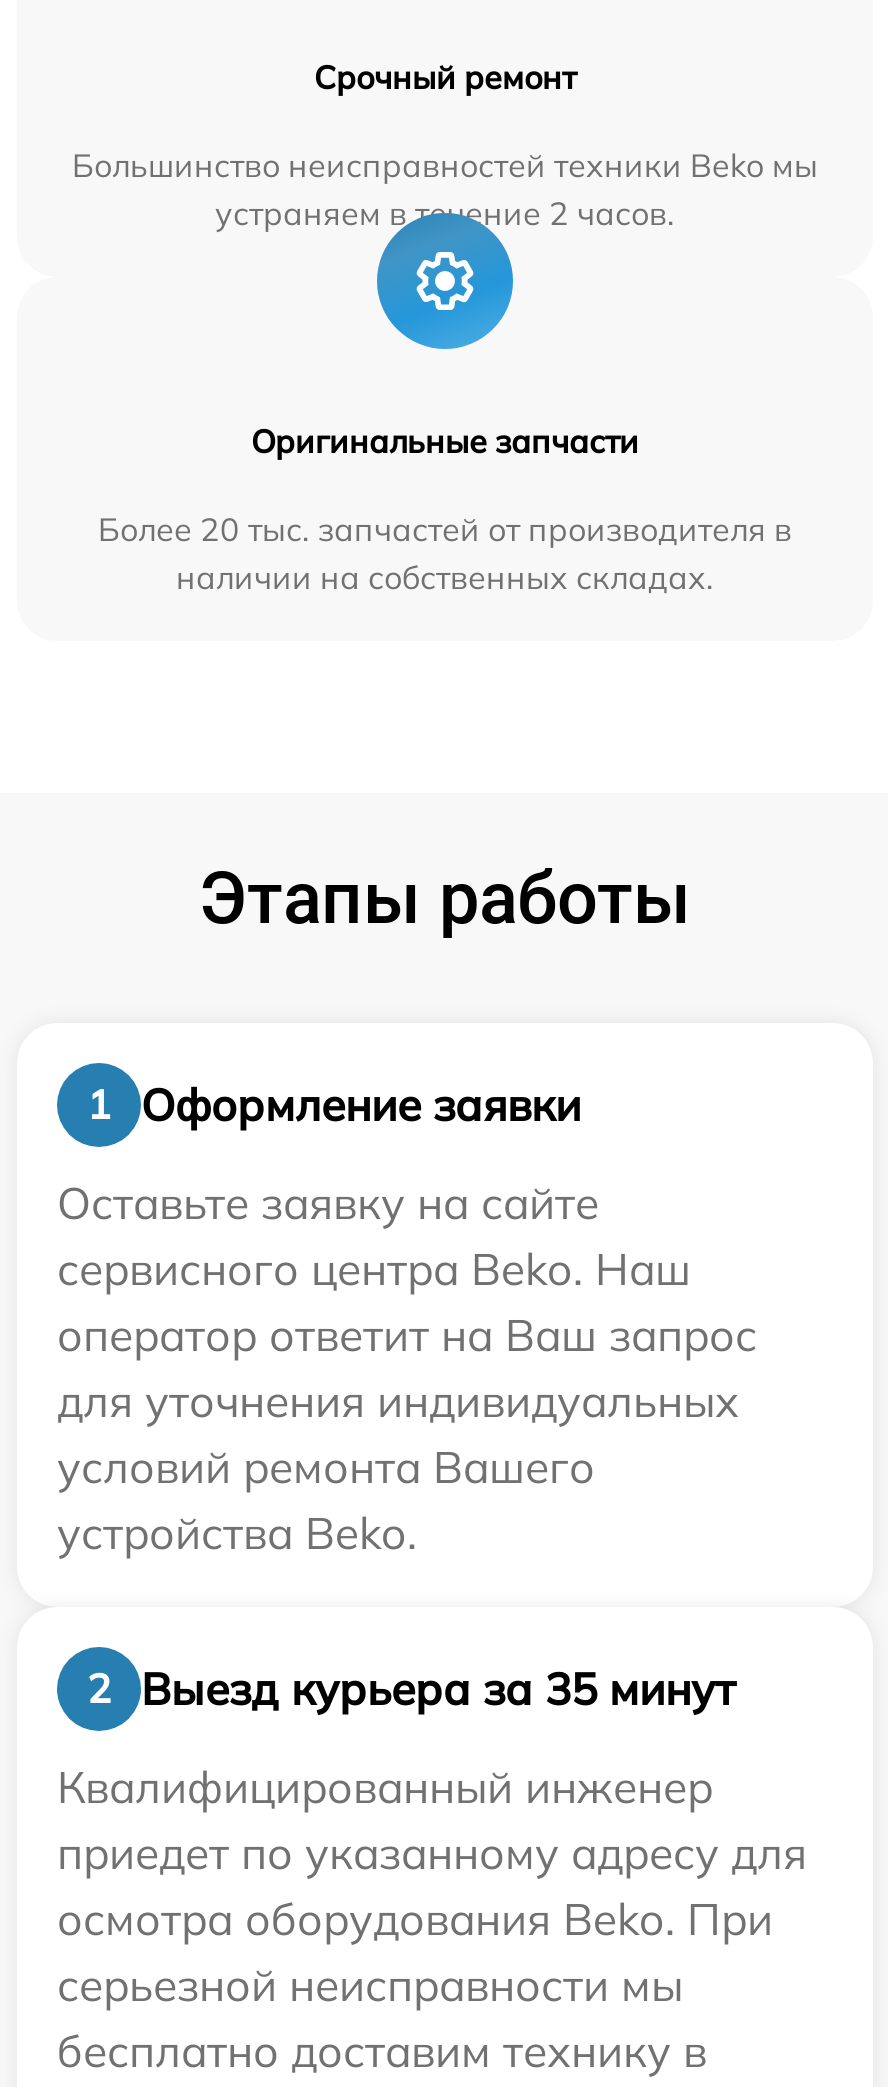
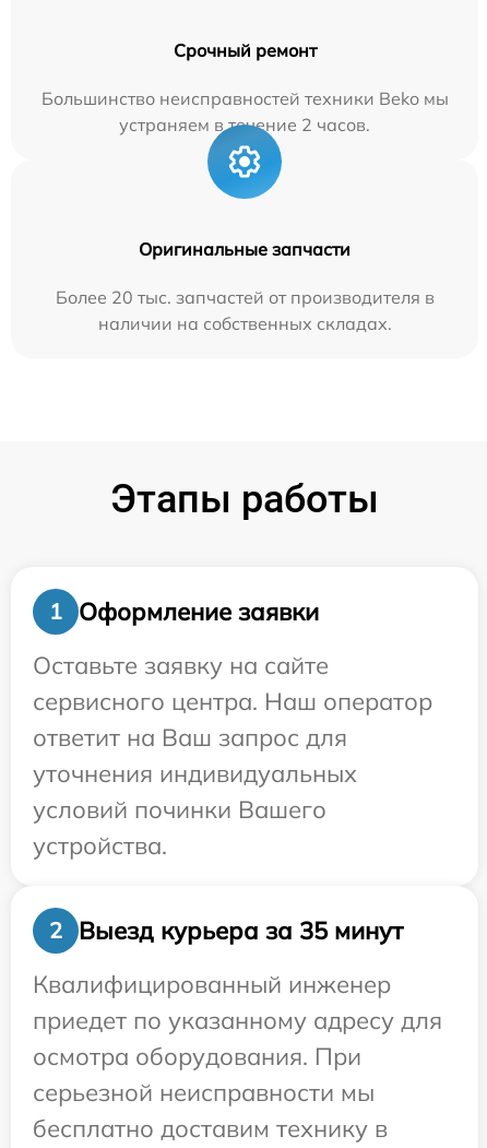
[57,1241,757,1561] сервисного центра Beko. Наш | оператор ответит на Ваш запрос | для уточнения индивидуальных | условий ремонта Вашего | устройства Beko. -> [33,686,432,861] сервисного центра. Наш оператор | ответит на Ваш запрос для | уточнения индивидуальных | условий починки Вашего | устройства.
[57,1891,773,1947] осмотра оборудования Beko. При -> [33,1041,361,1072] осмотра оборудования. При

